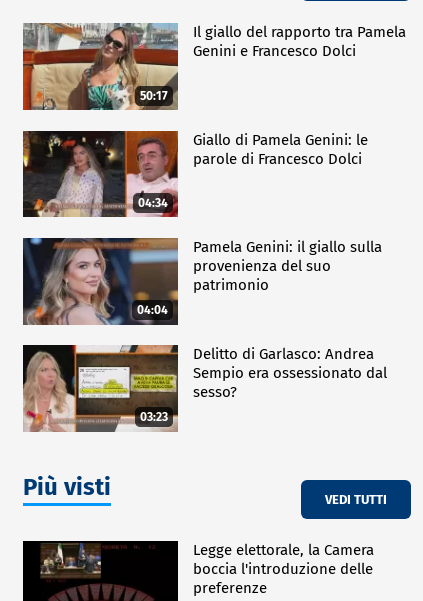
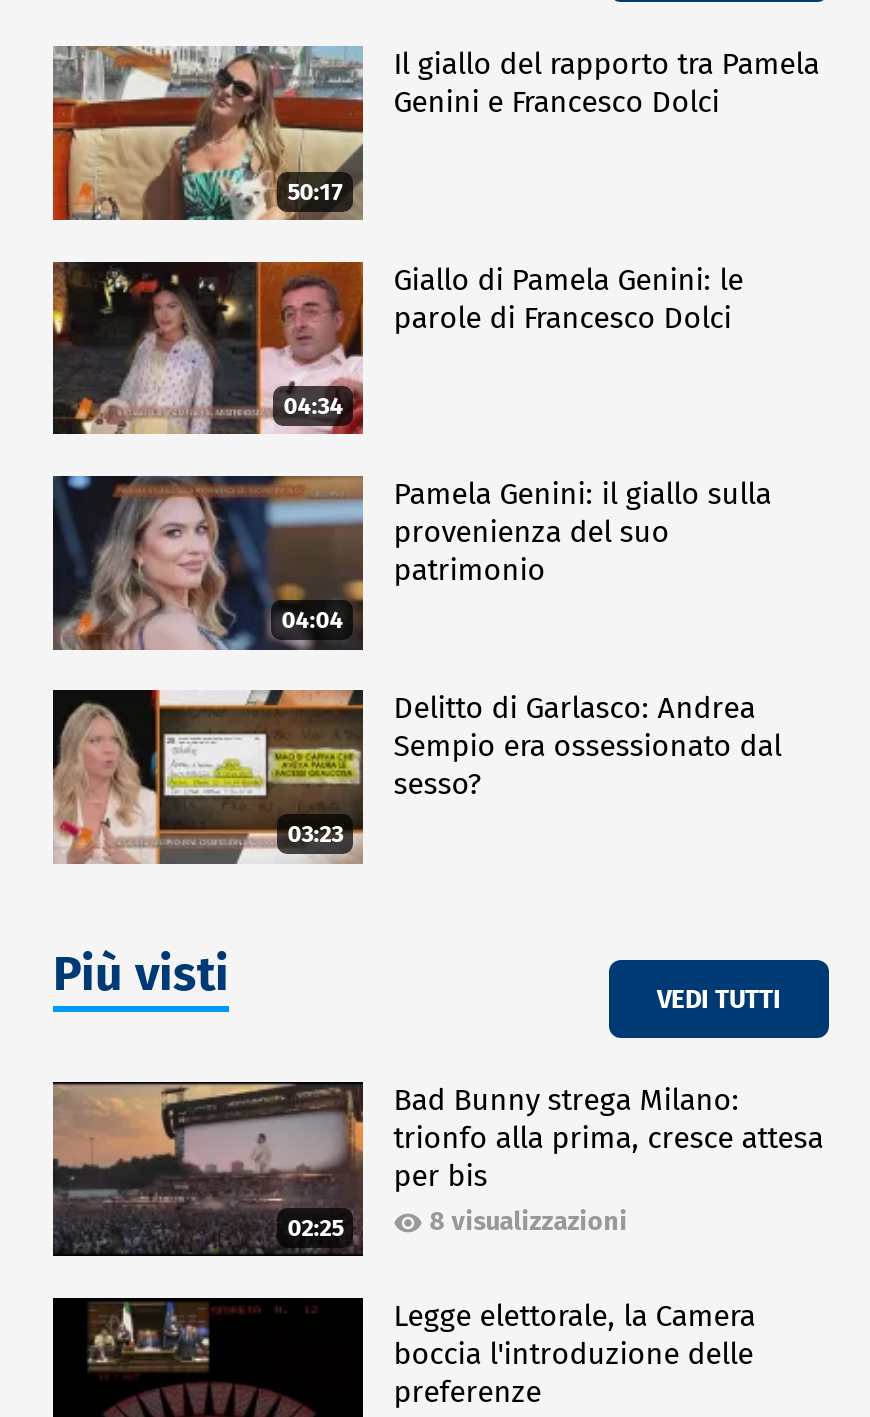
none -> [51,1080,365,1258] [image] | 02:25
none -> [393,1083,823,1237] Bad Bunny strega Milano: | trionfo alla prima, cresce attesa | per bis | 8 visualizzazioni

